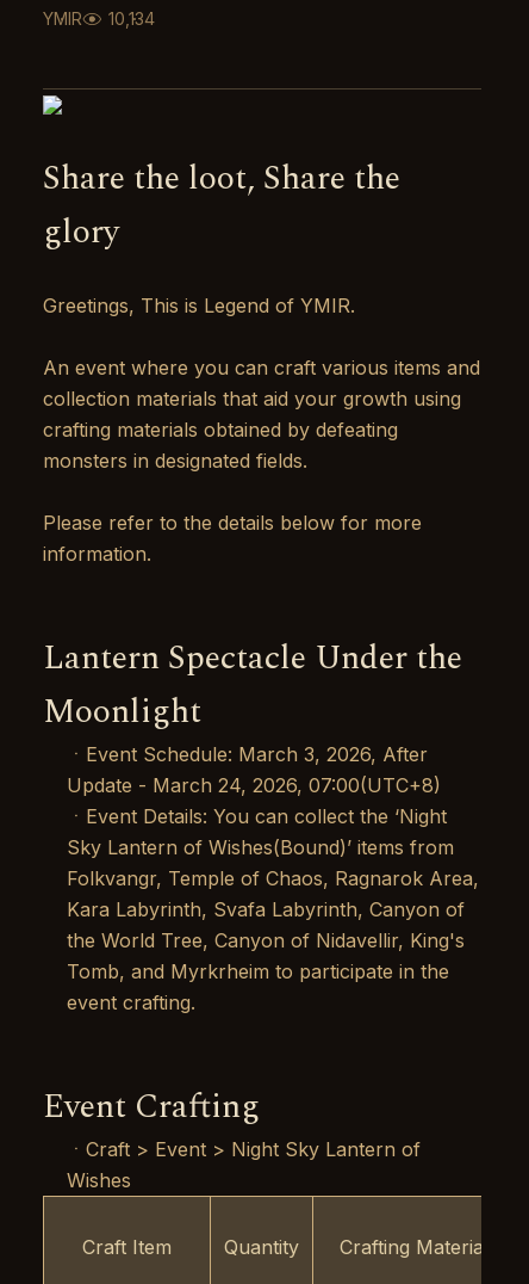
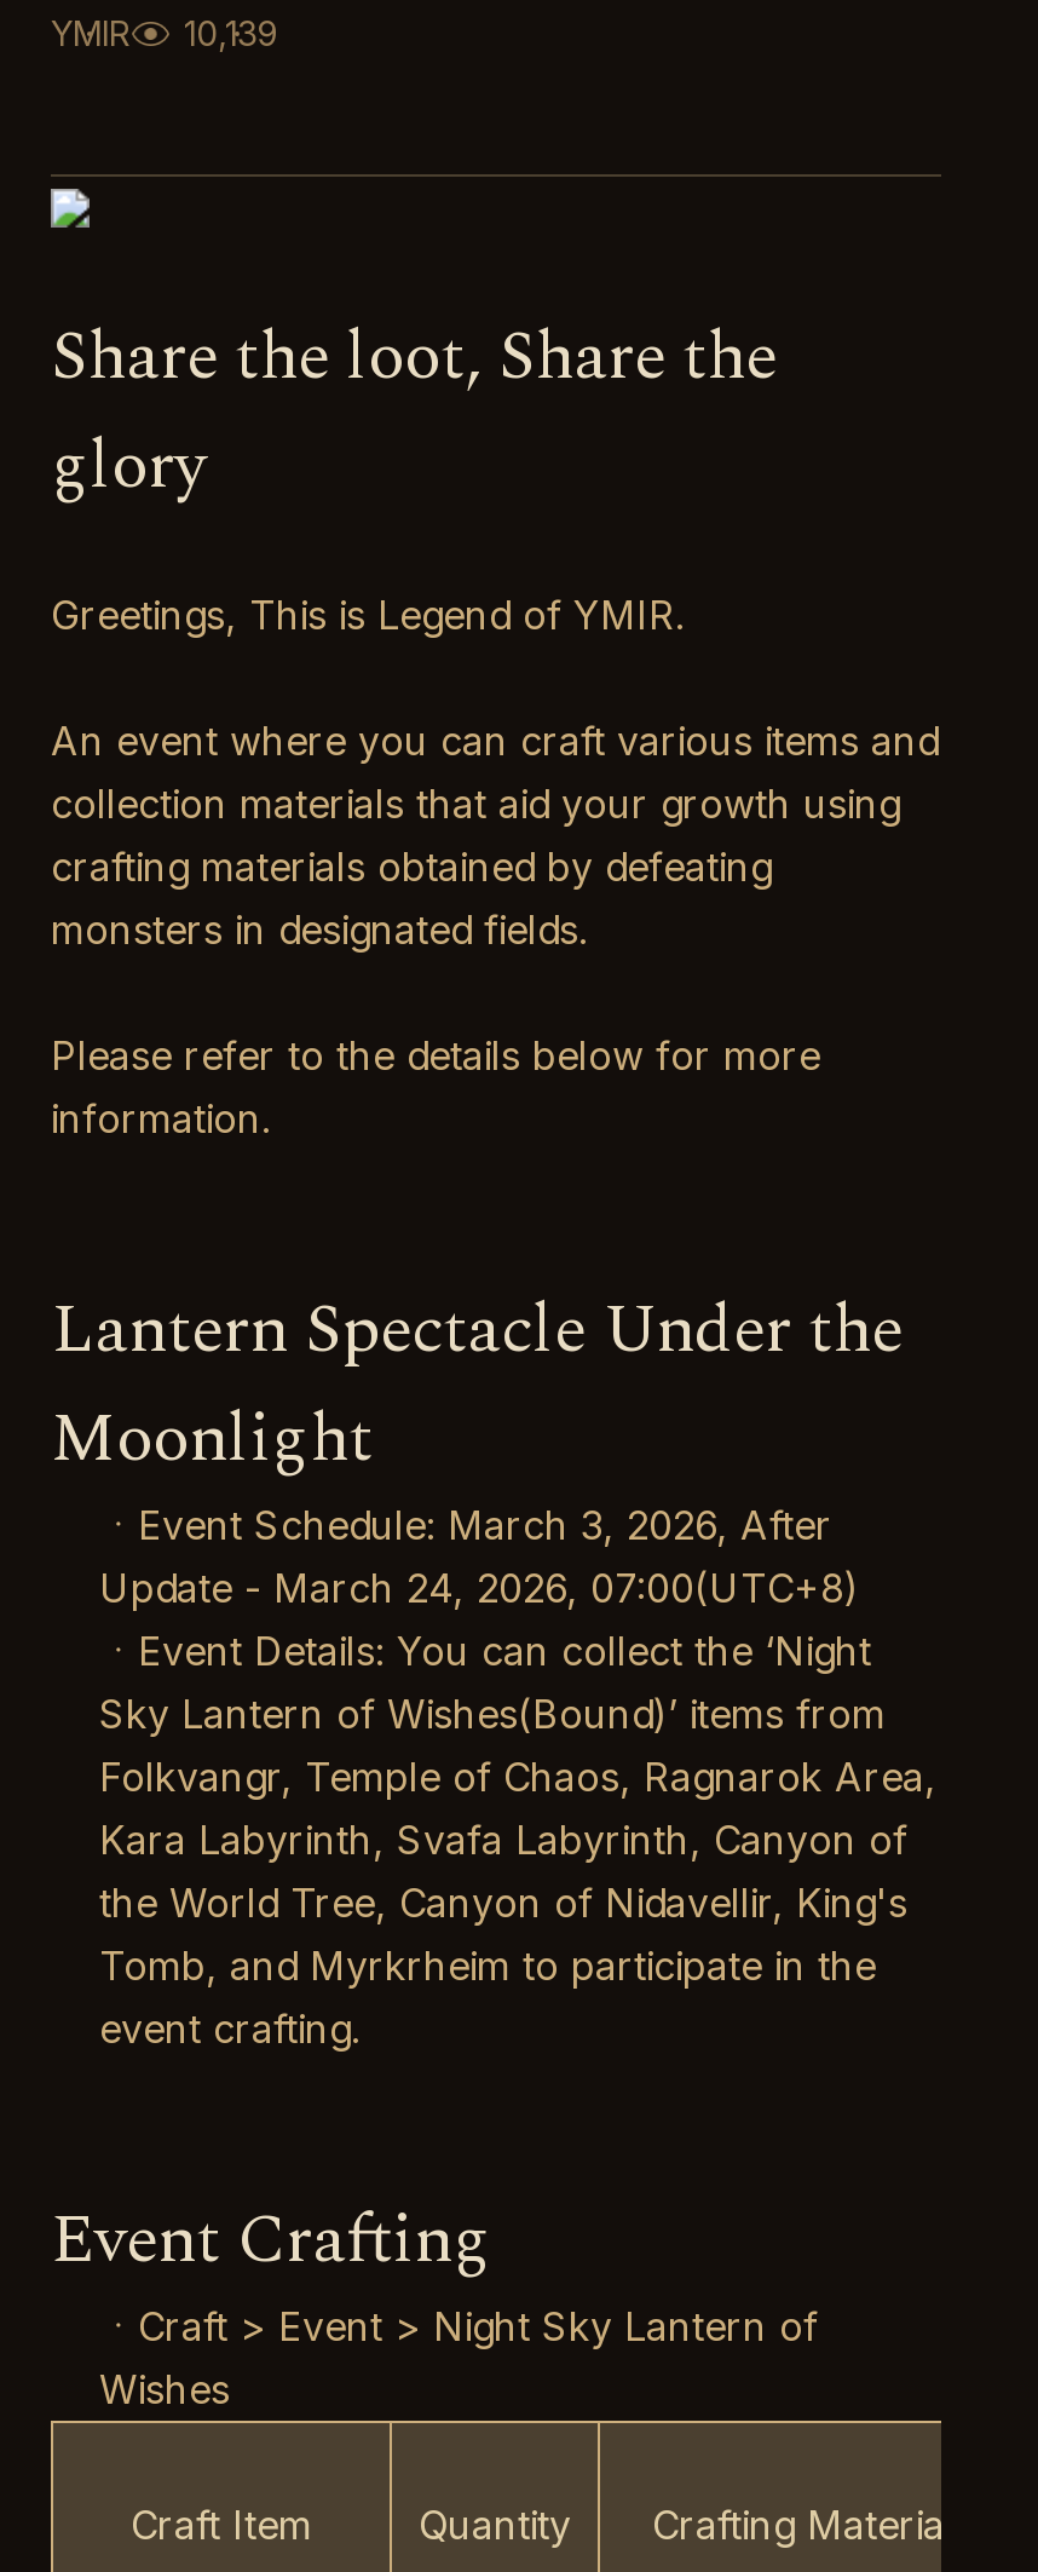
[43,8,155,29] YMIR 10,134 -> [51,12,278,53] YMIR 10,139

